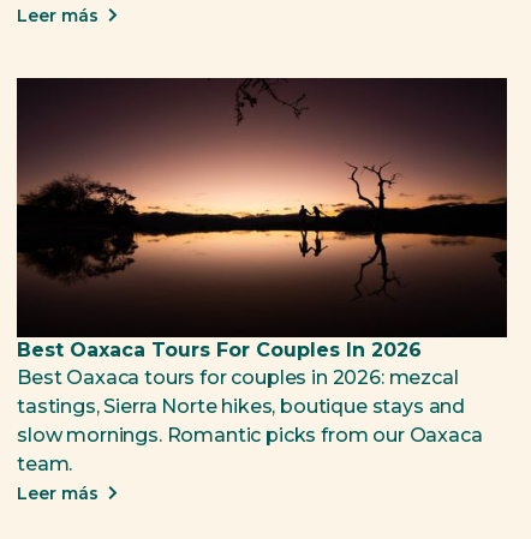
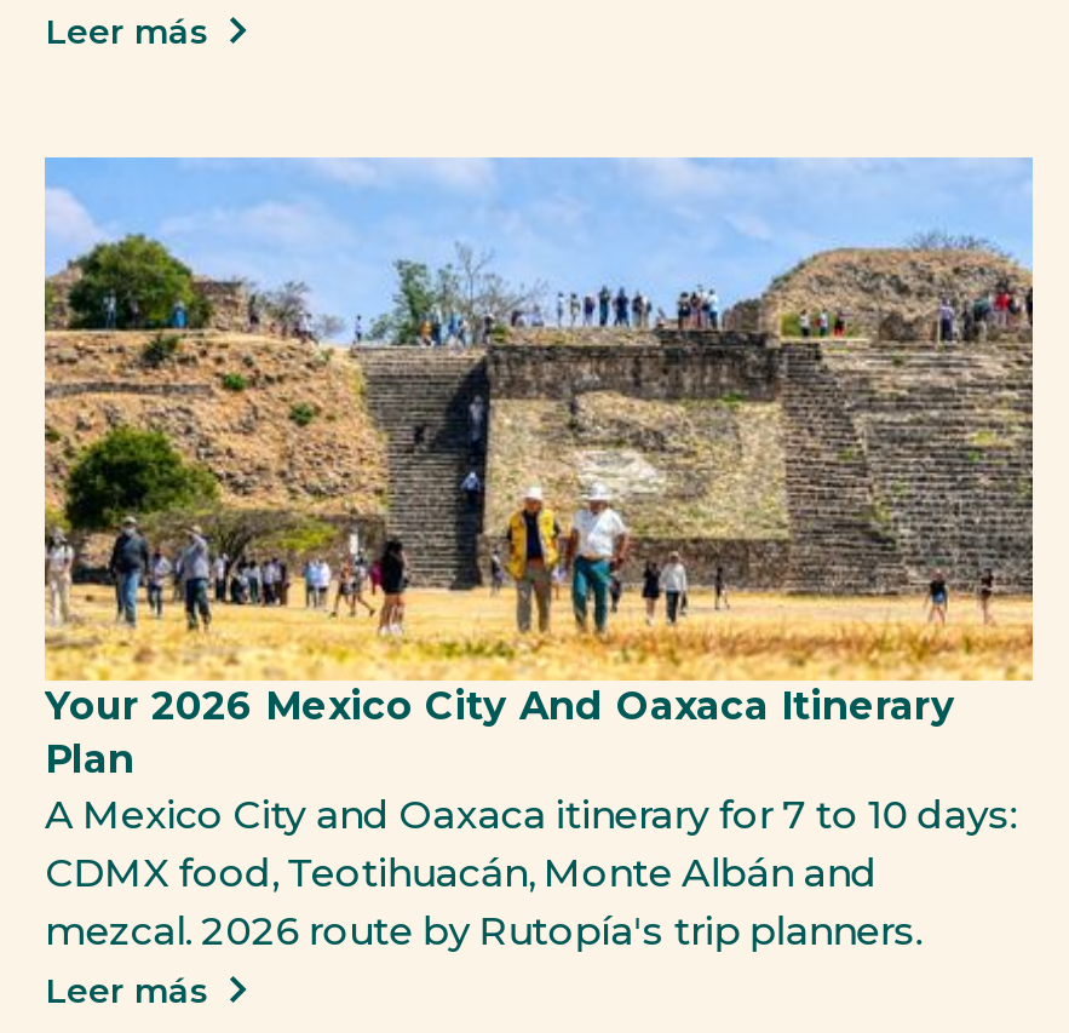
[16,77,508,475] [image] | Best Oaxaca Tours For Couples In 2026 | Best Oaxaca tours for couples in 2026: mezcal | tastings, Sierra Norte hikes, boutique stays and | slow mornings. Romantic picks from our Oaxaca | team. -> [42,157,1035,954] [image] | Your 2026 Mexico City And Oaxaca Itinerary | Plan | A Mexico City and Oaxaca itinerary for 7 to 10 days: | CDMX food, Teotihuacán, Monte Albán and | mezcal. 2026 route by Rutopía's trip planners.

